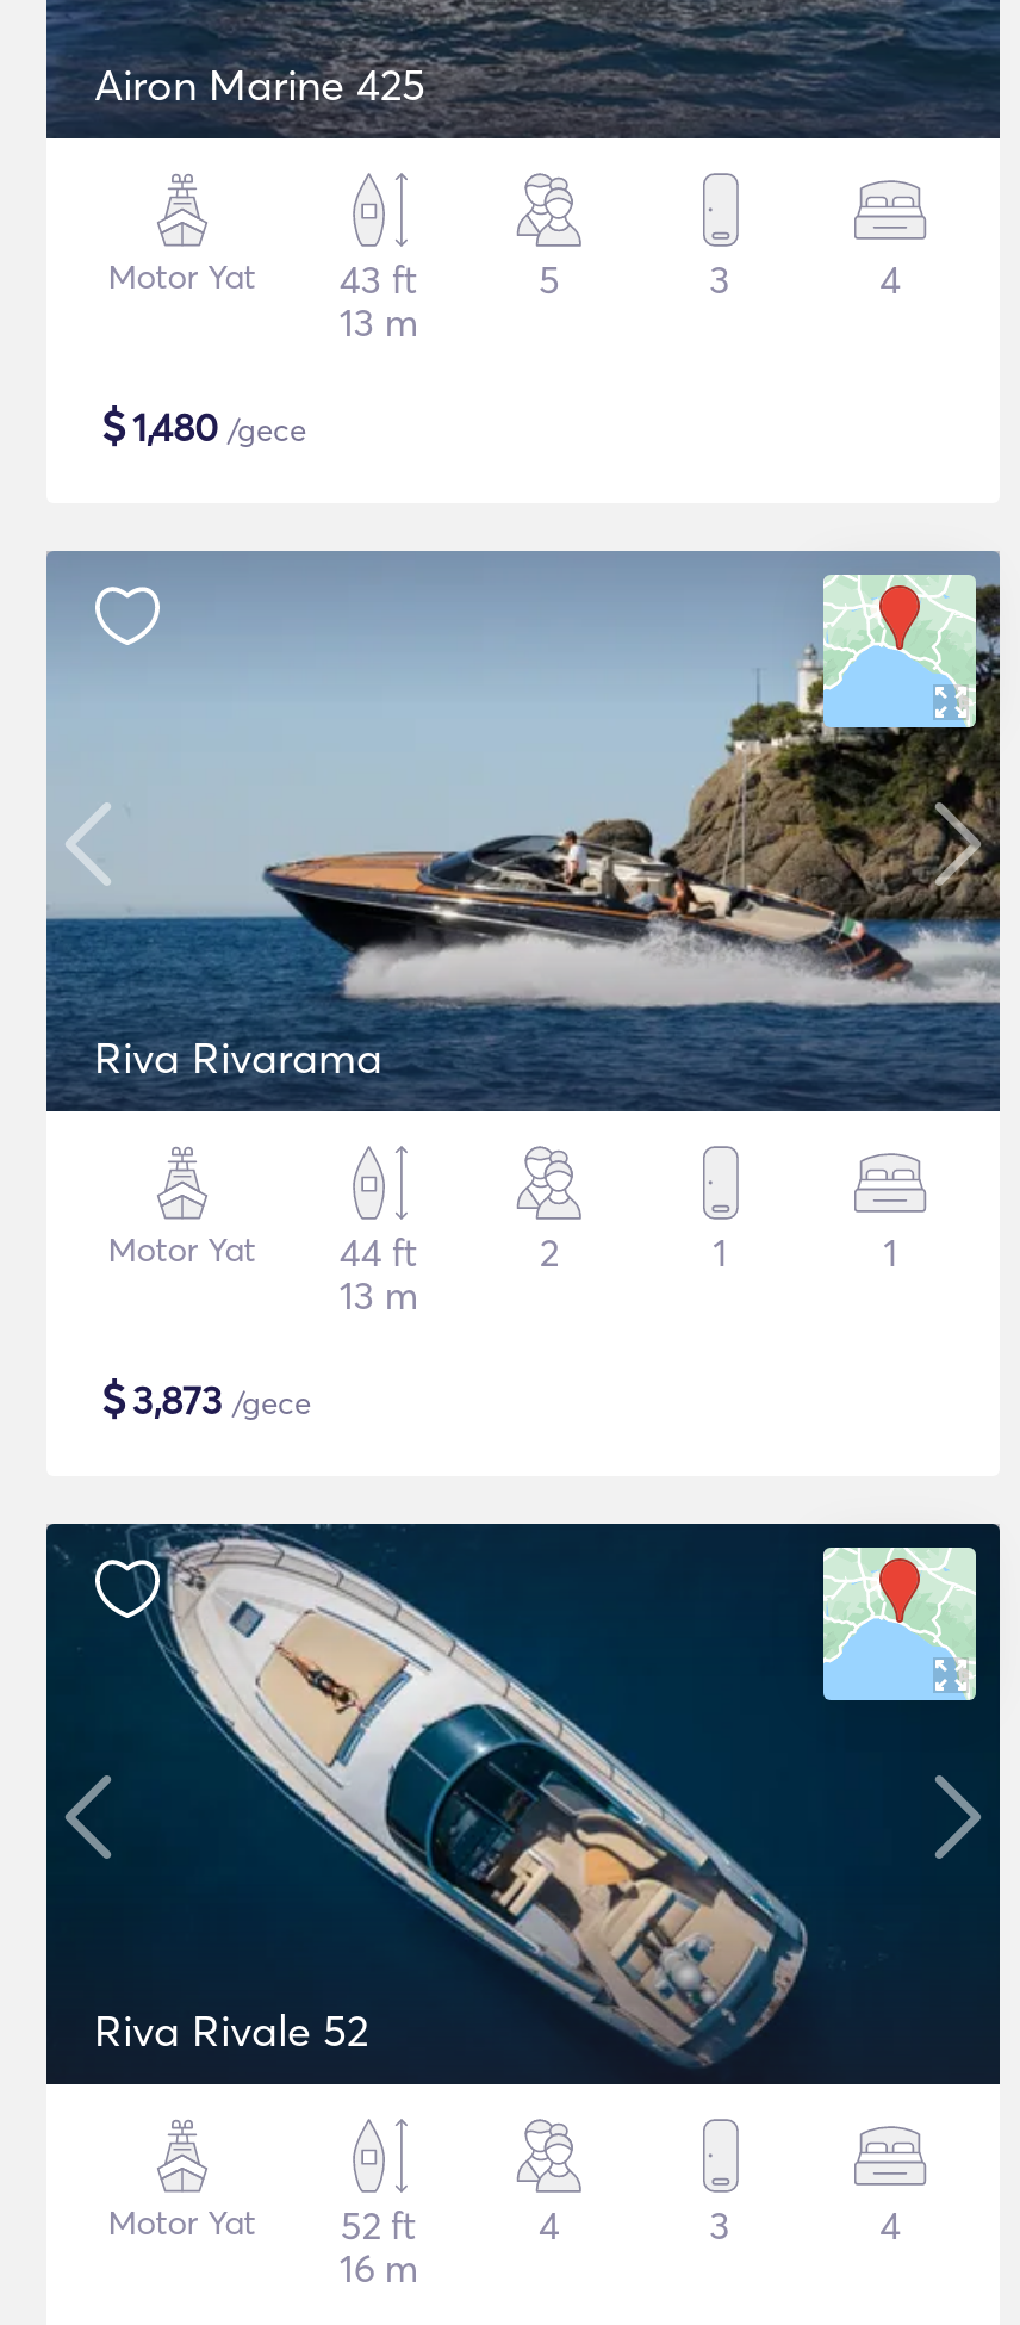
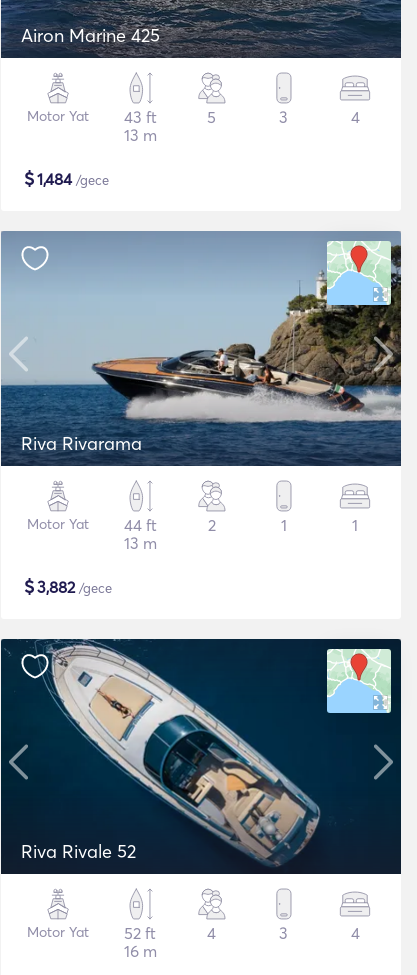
[101,398,306,453] $1,480 /gece -> [24,167,109,190] $1,484 /gece
[101,1371,311,1426] $3,873 /gece -> [24,575,112,598] $3,882 /gece

